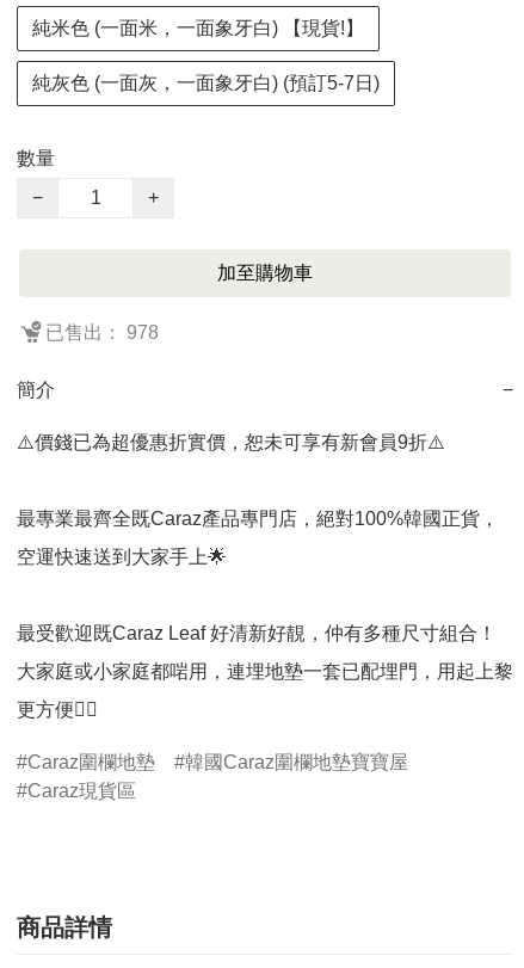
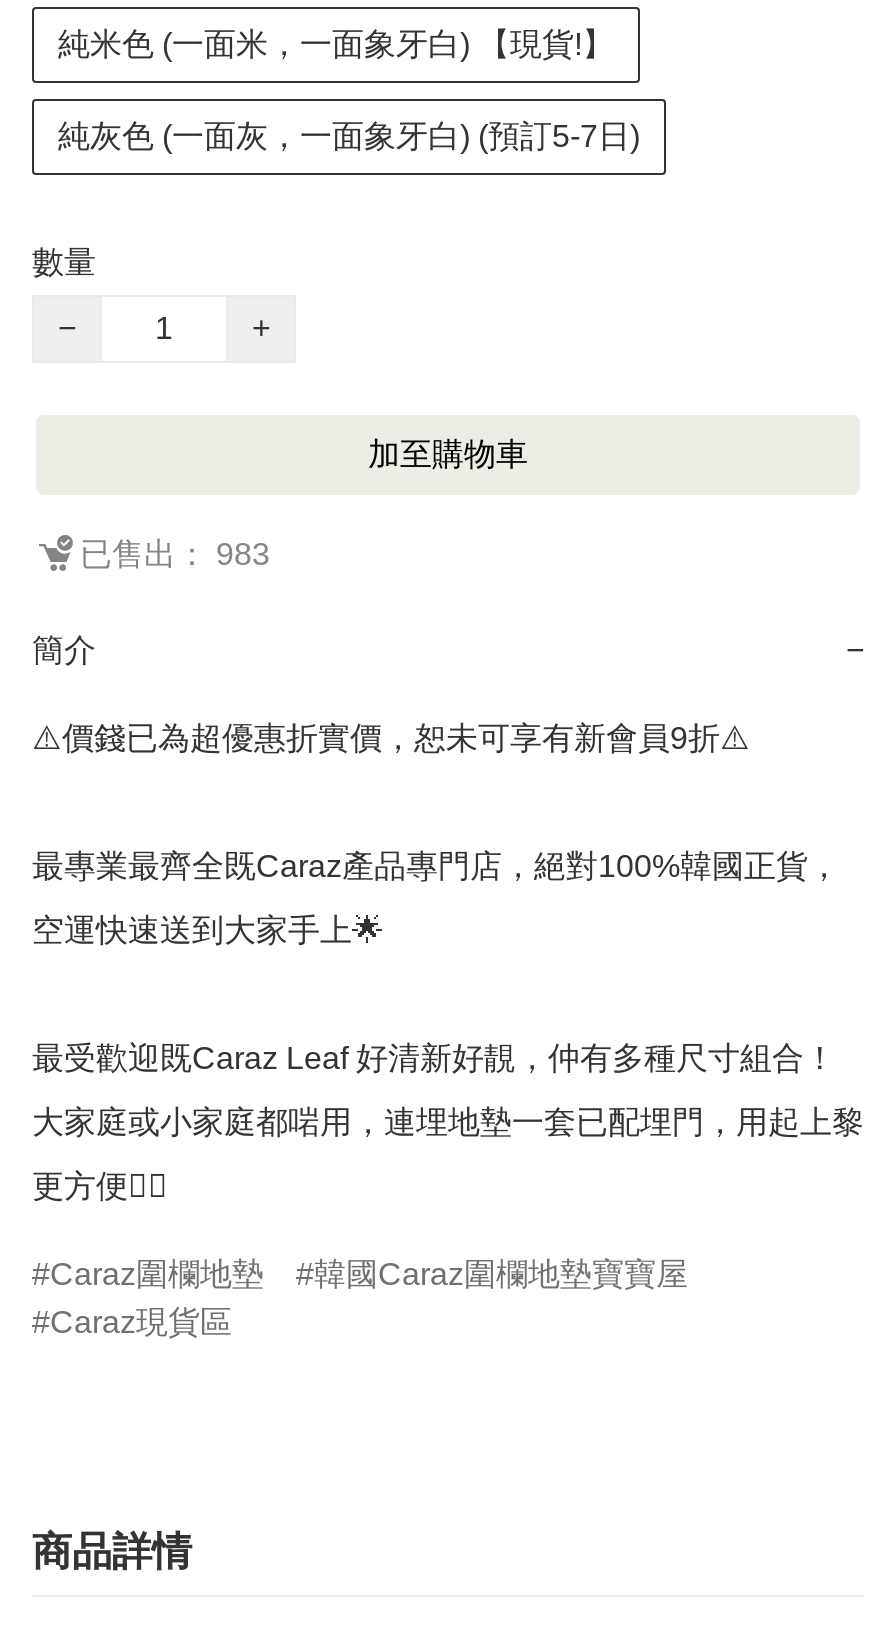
[45,322,159,342] 已售出： 978 -> [80,537,270,571] 已售出： 983

